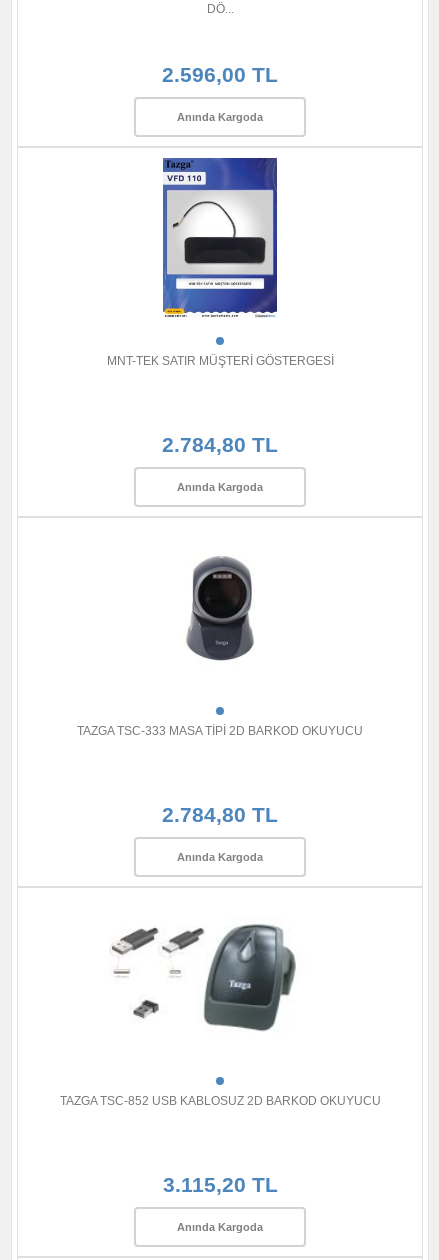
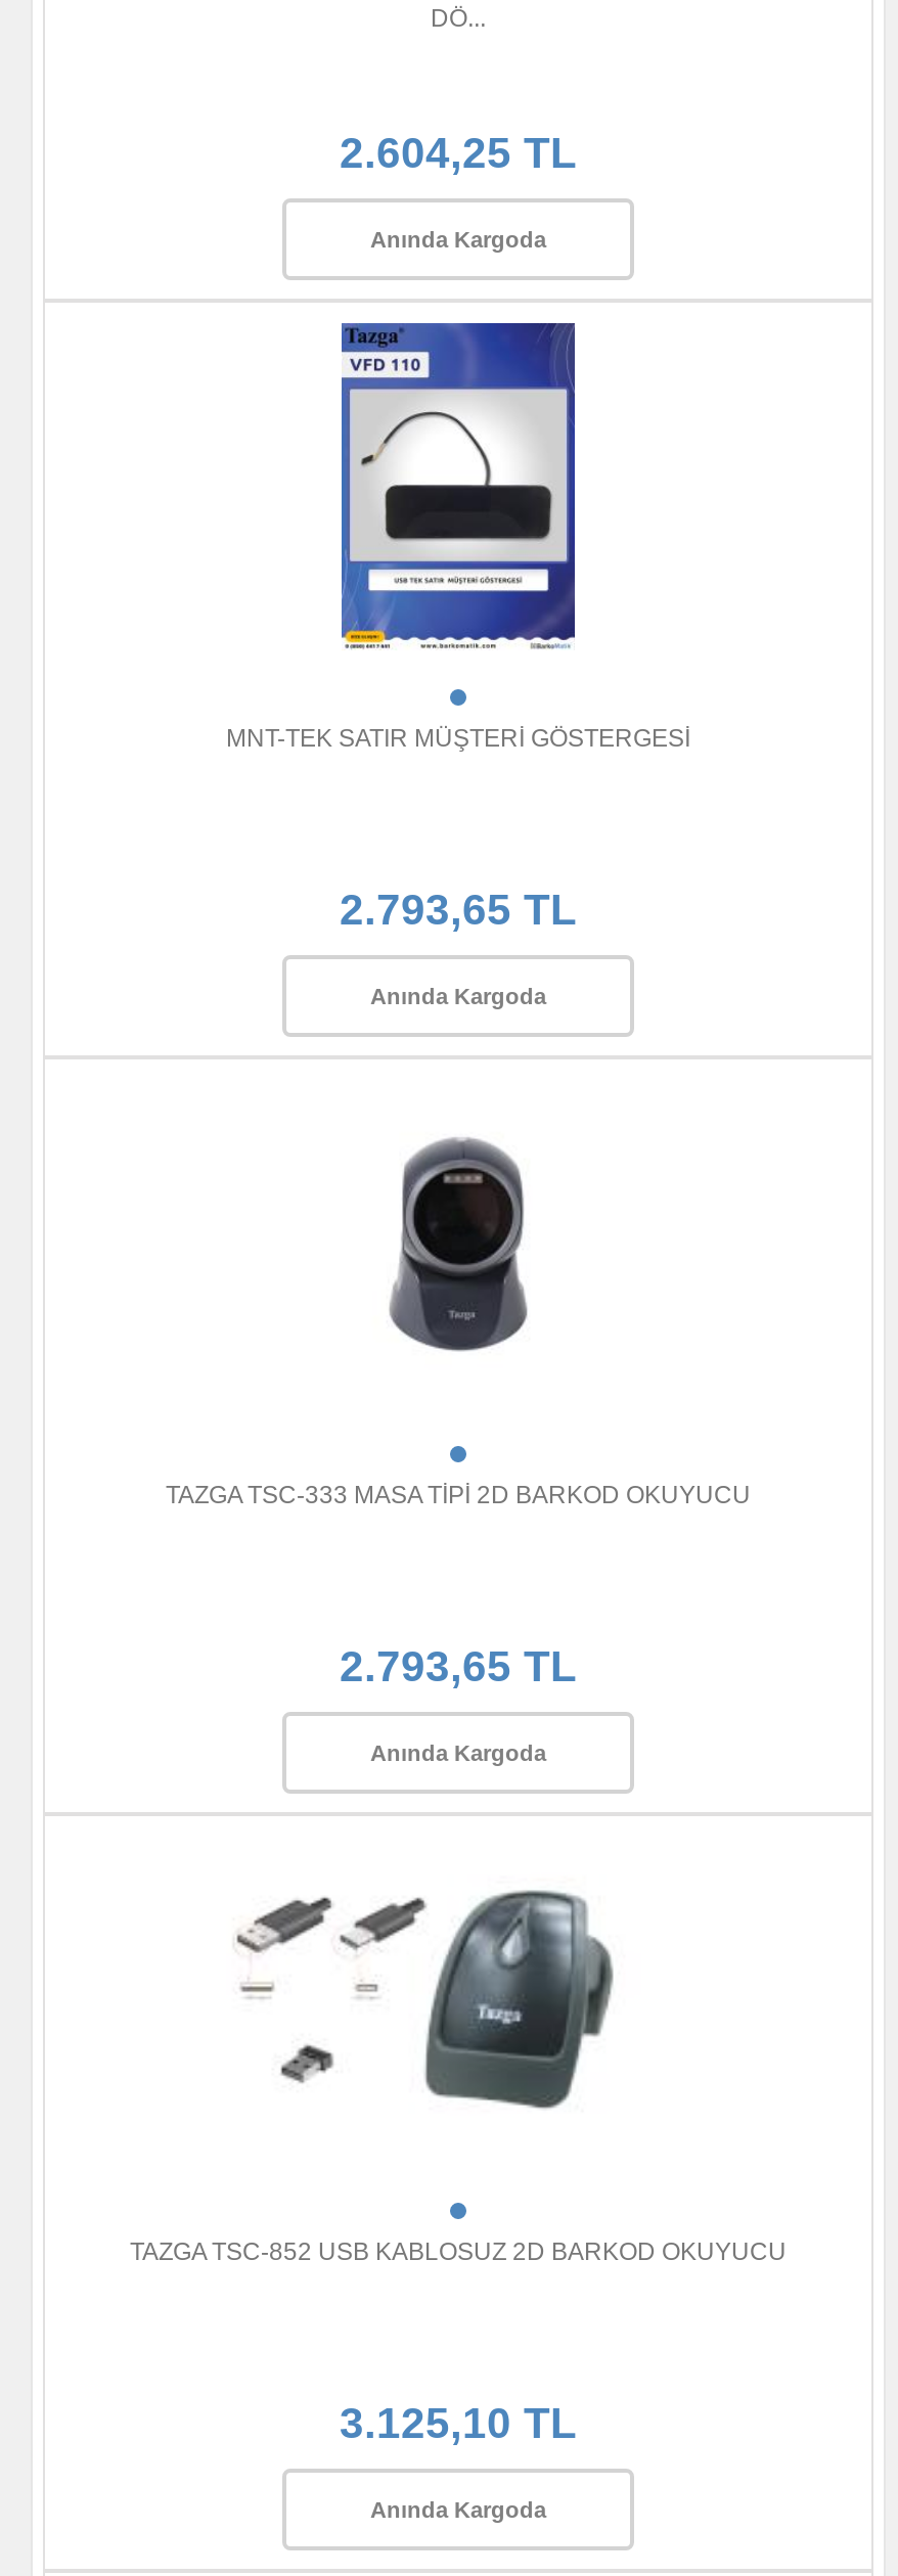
[162,63,278,86] 2.596,00 TL -> [340,129,577,176] 2.604,25 TL
[162,433,278,456] 2.784,80 TL -> [340,886,577,933] 2.793,65 TL
[162,803,278,826] 2.784,80 TL -> [340,1642,577,1689] 2.793,65 TL
[162,1173,277,1196] 3.115,20 TL -> [340,2399,577,2446] 3.125,10 TL

